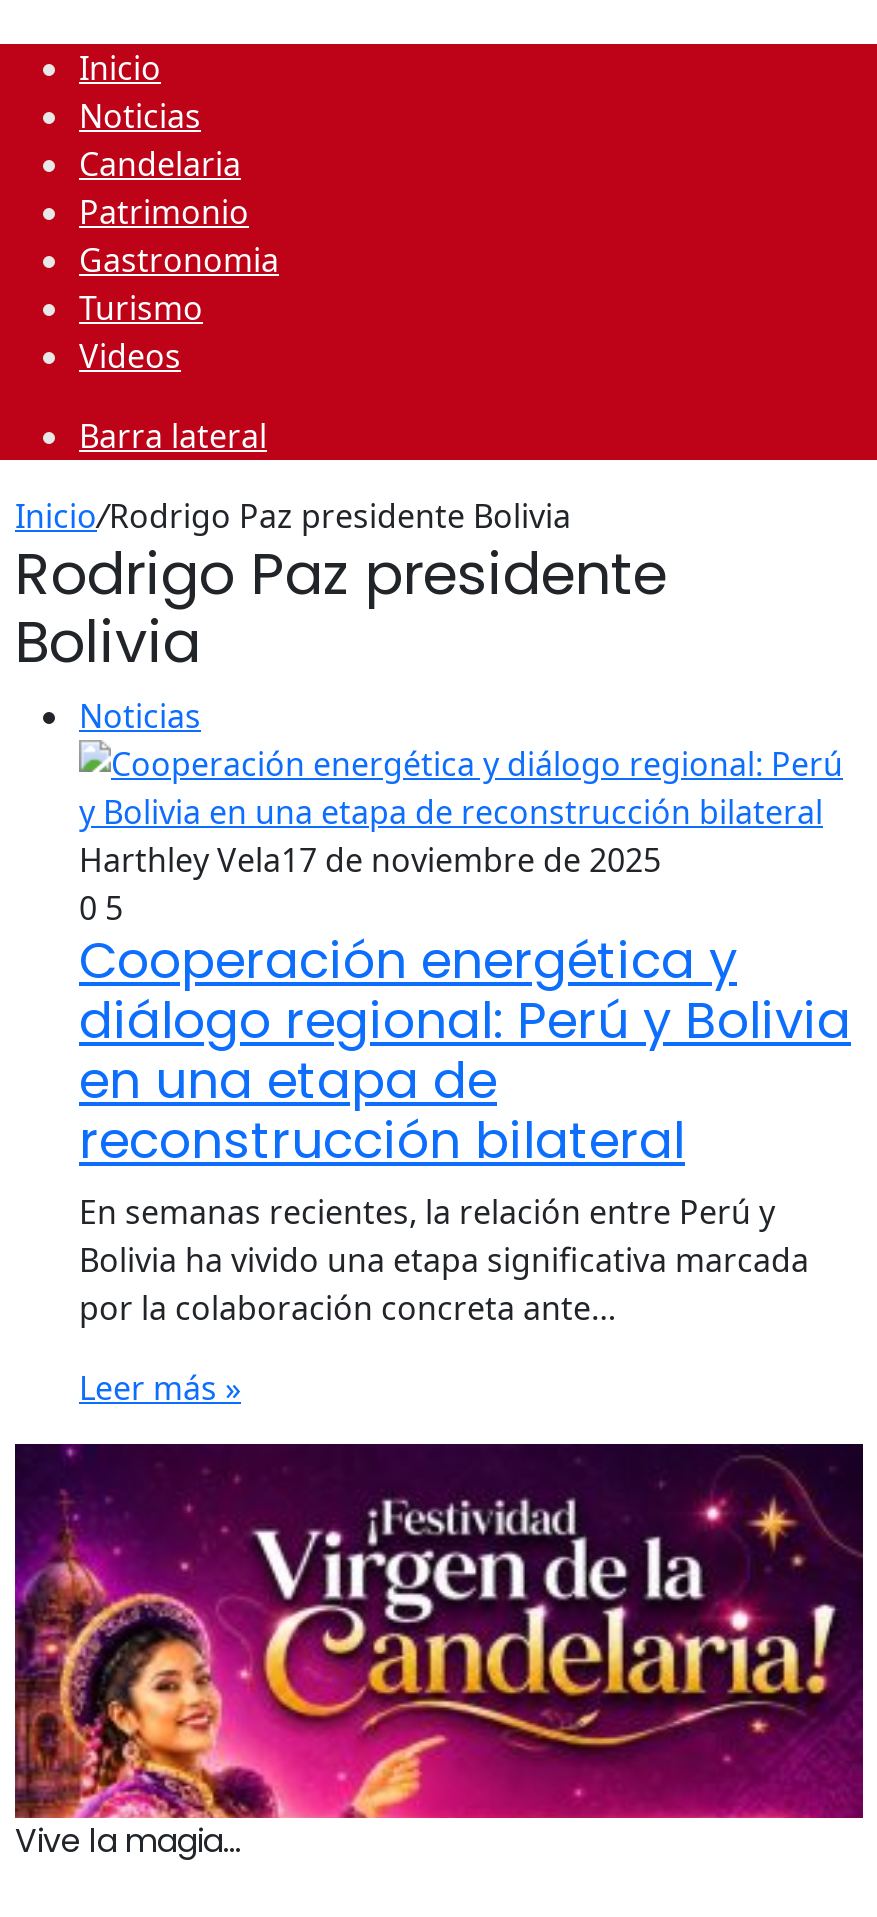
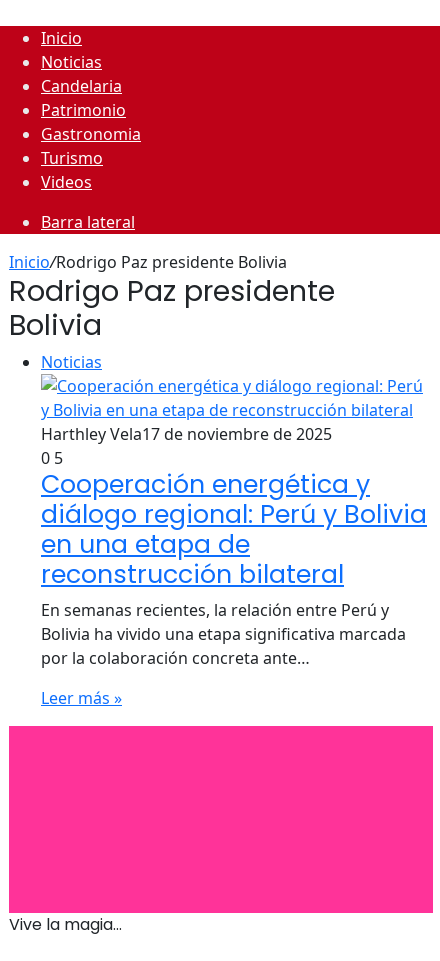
[13,1441,865,1819] [image] -> none

